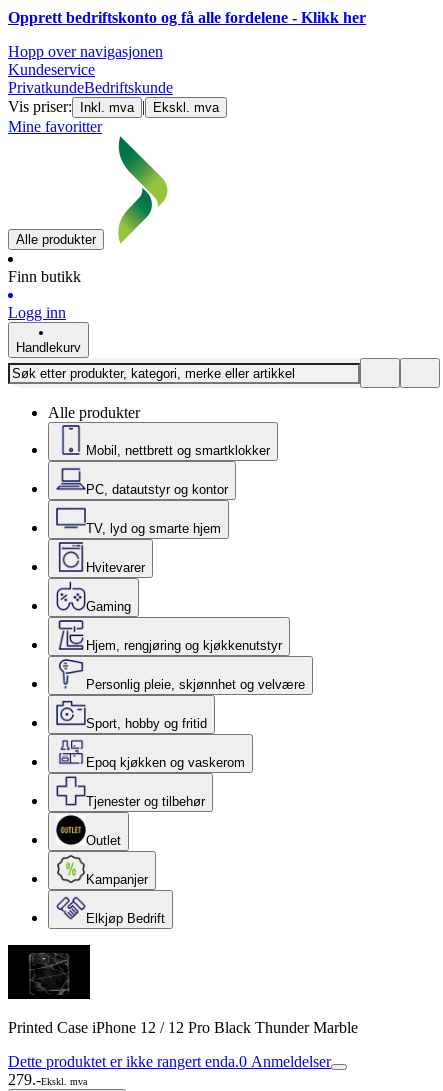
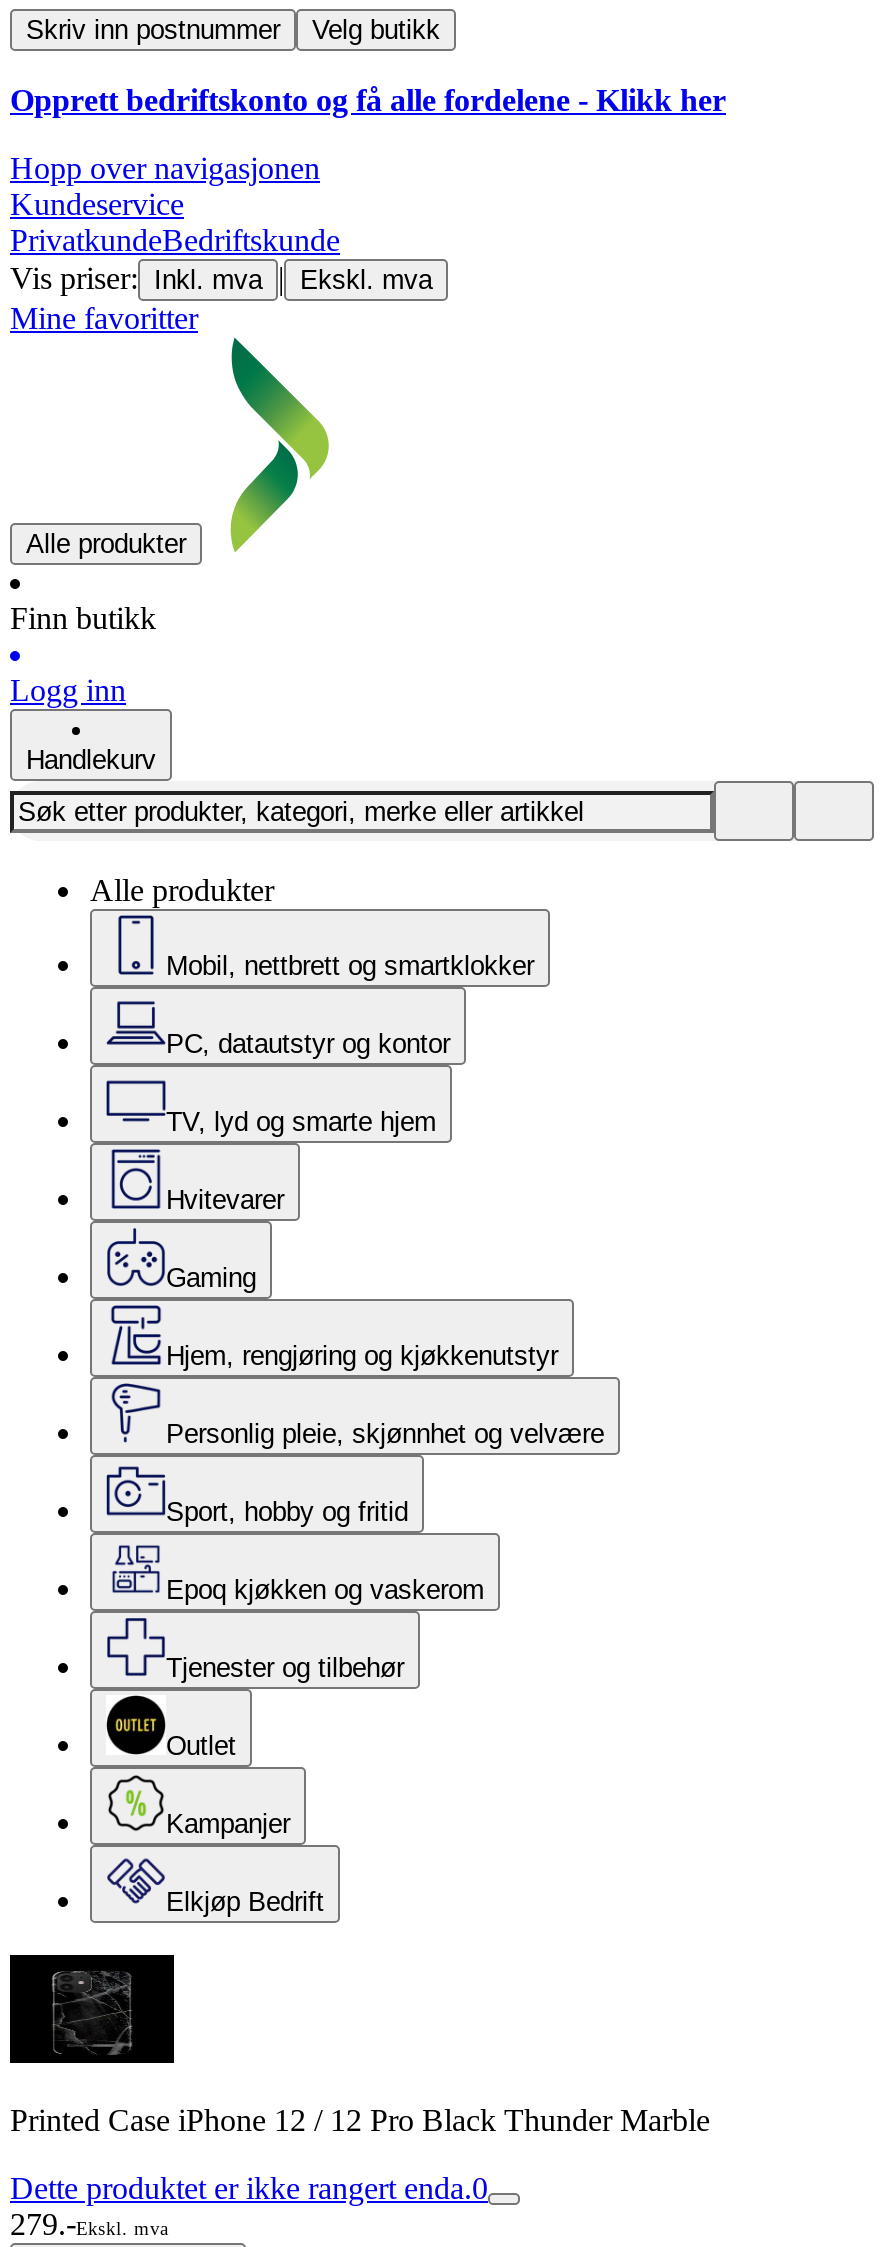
none -> [26,15,440,45] Skriv inn postnummer | Velg butikk
[8,1053,331,1070] Dette produktet er ikke rangert enda.0 Anmeldelser -> [10,2171,488,2205] Dette produktet er ikke rangert enda.0

